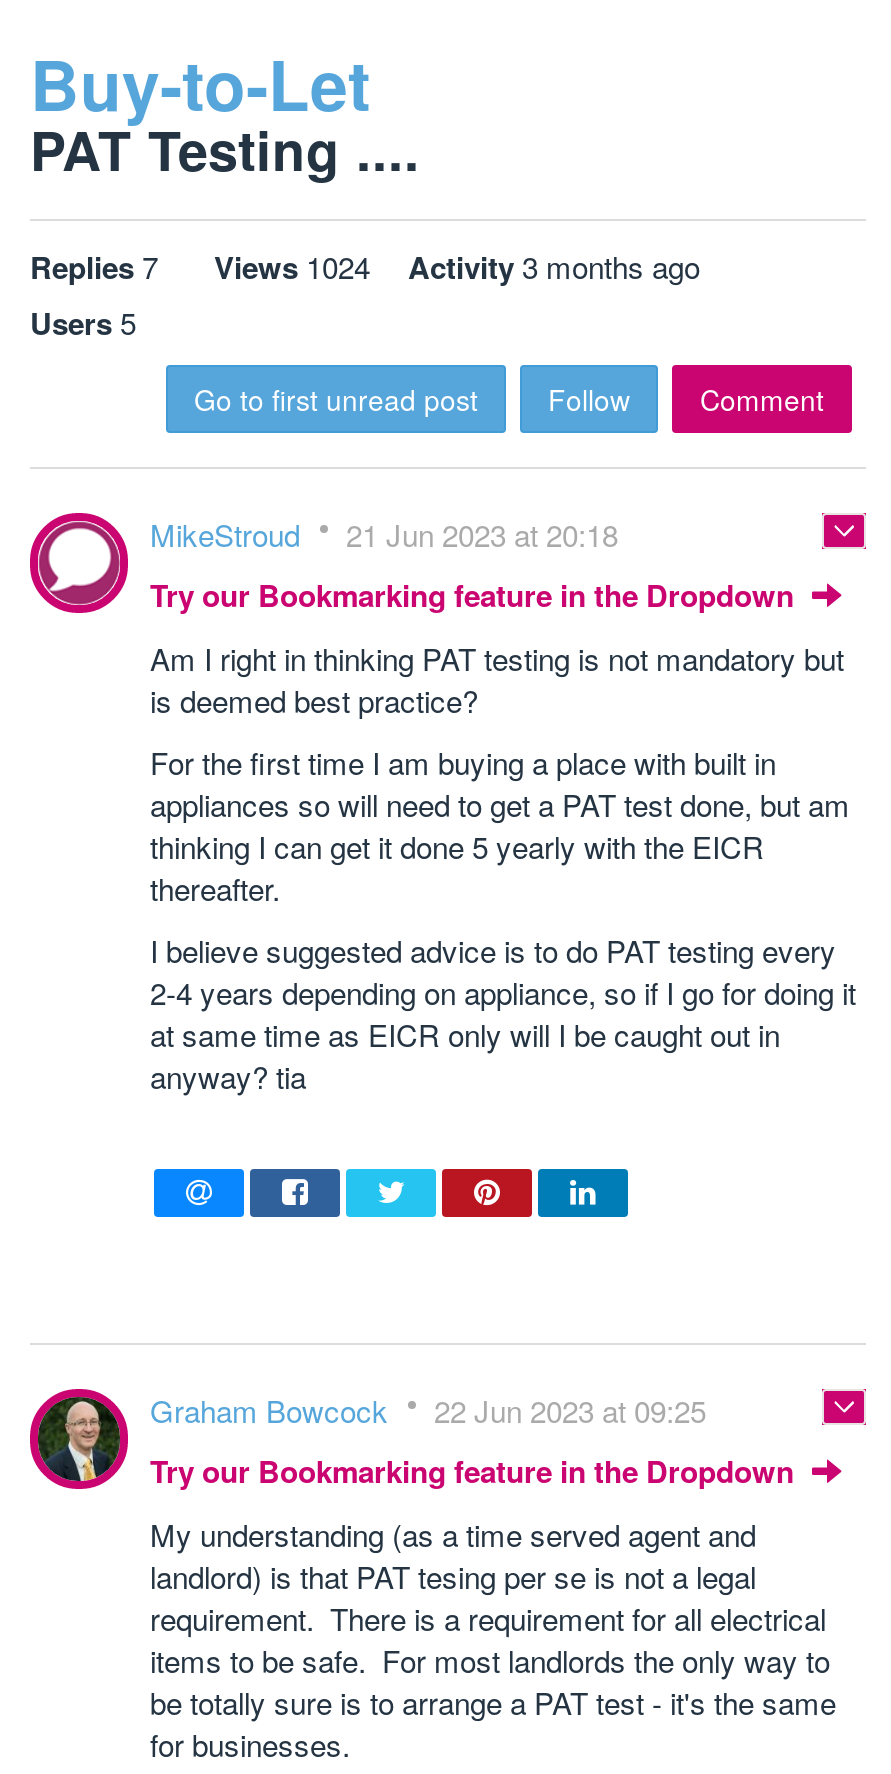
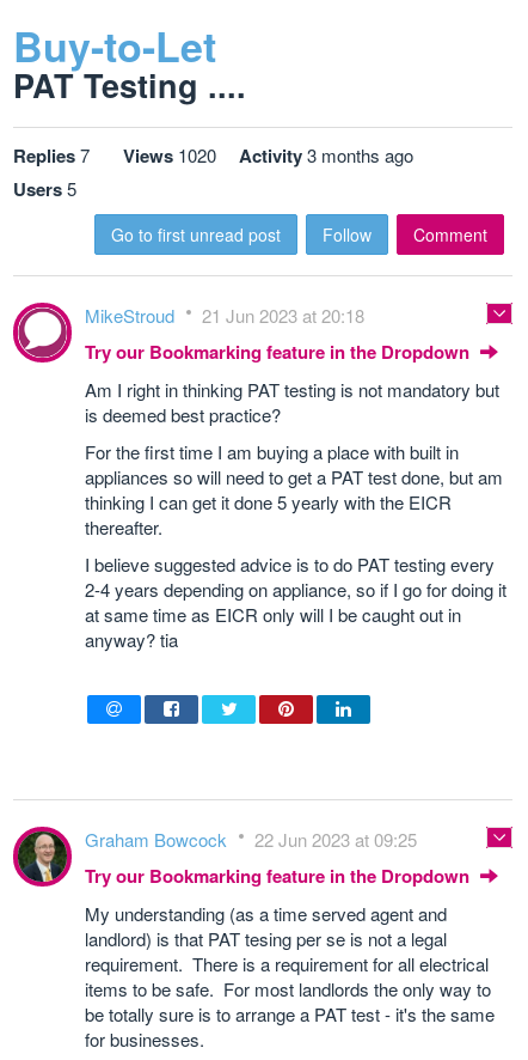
[30,245,700,289] Replies 7 Views 1024 Activity 3 months ago -> [13,142,413,169] Replies 7 Views 1020 Activity 3 months ago

